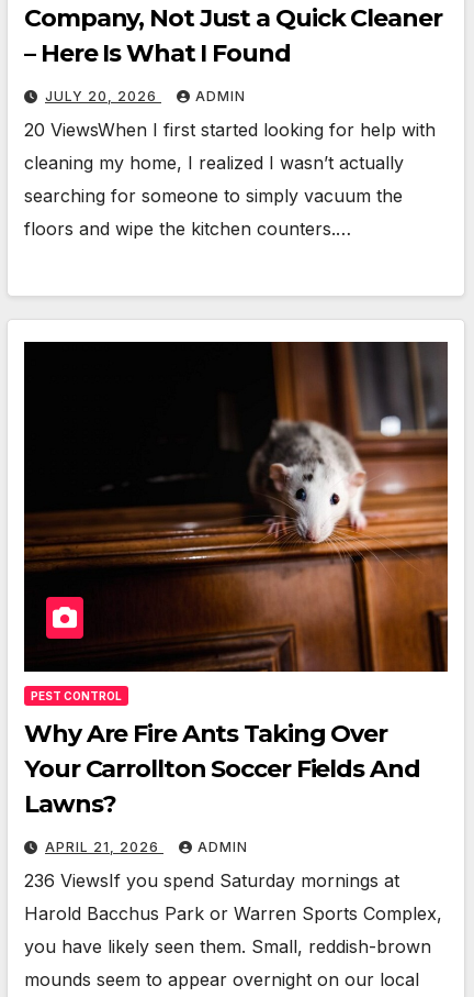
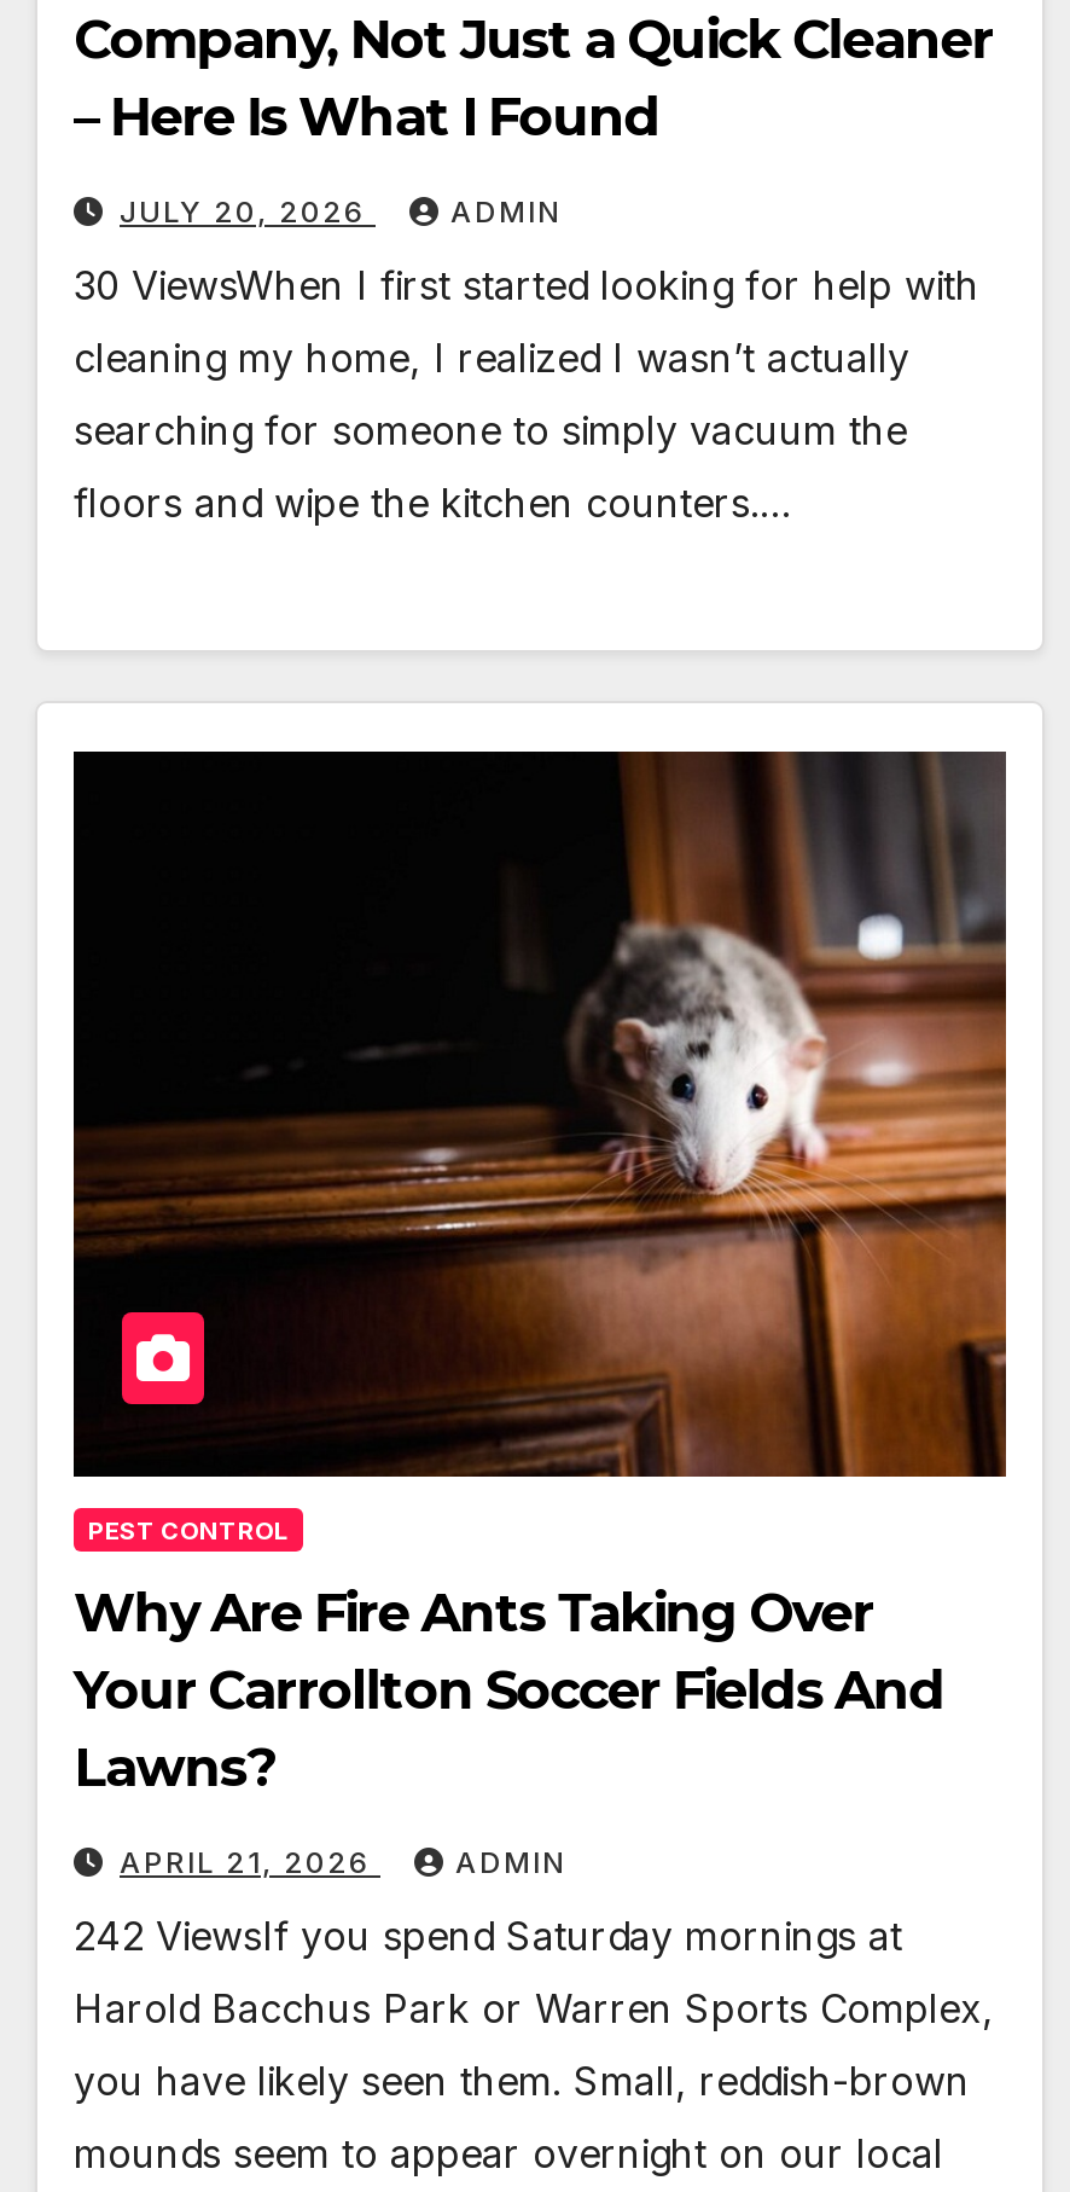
[24,119,436,141] 20 ViewsWhen I first started looking for help with -> [74,262,979,310] 30 ViewsWhen I first started looking for help with
[24,869,399,891] 236 ViewsIf you spend Saturday mornings at -> [74,1911,902,1960] 242 ViewsIf you spend Saturday mornings at

